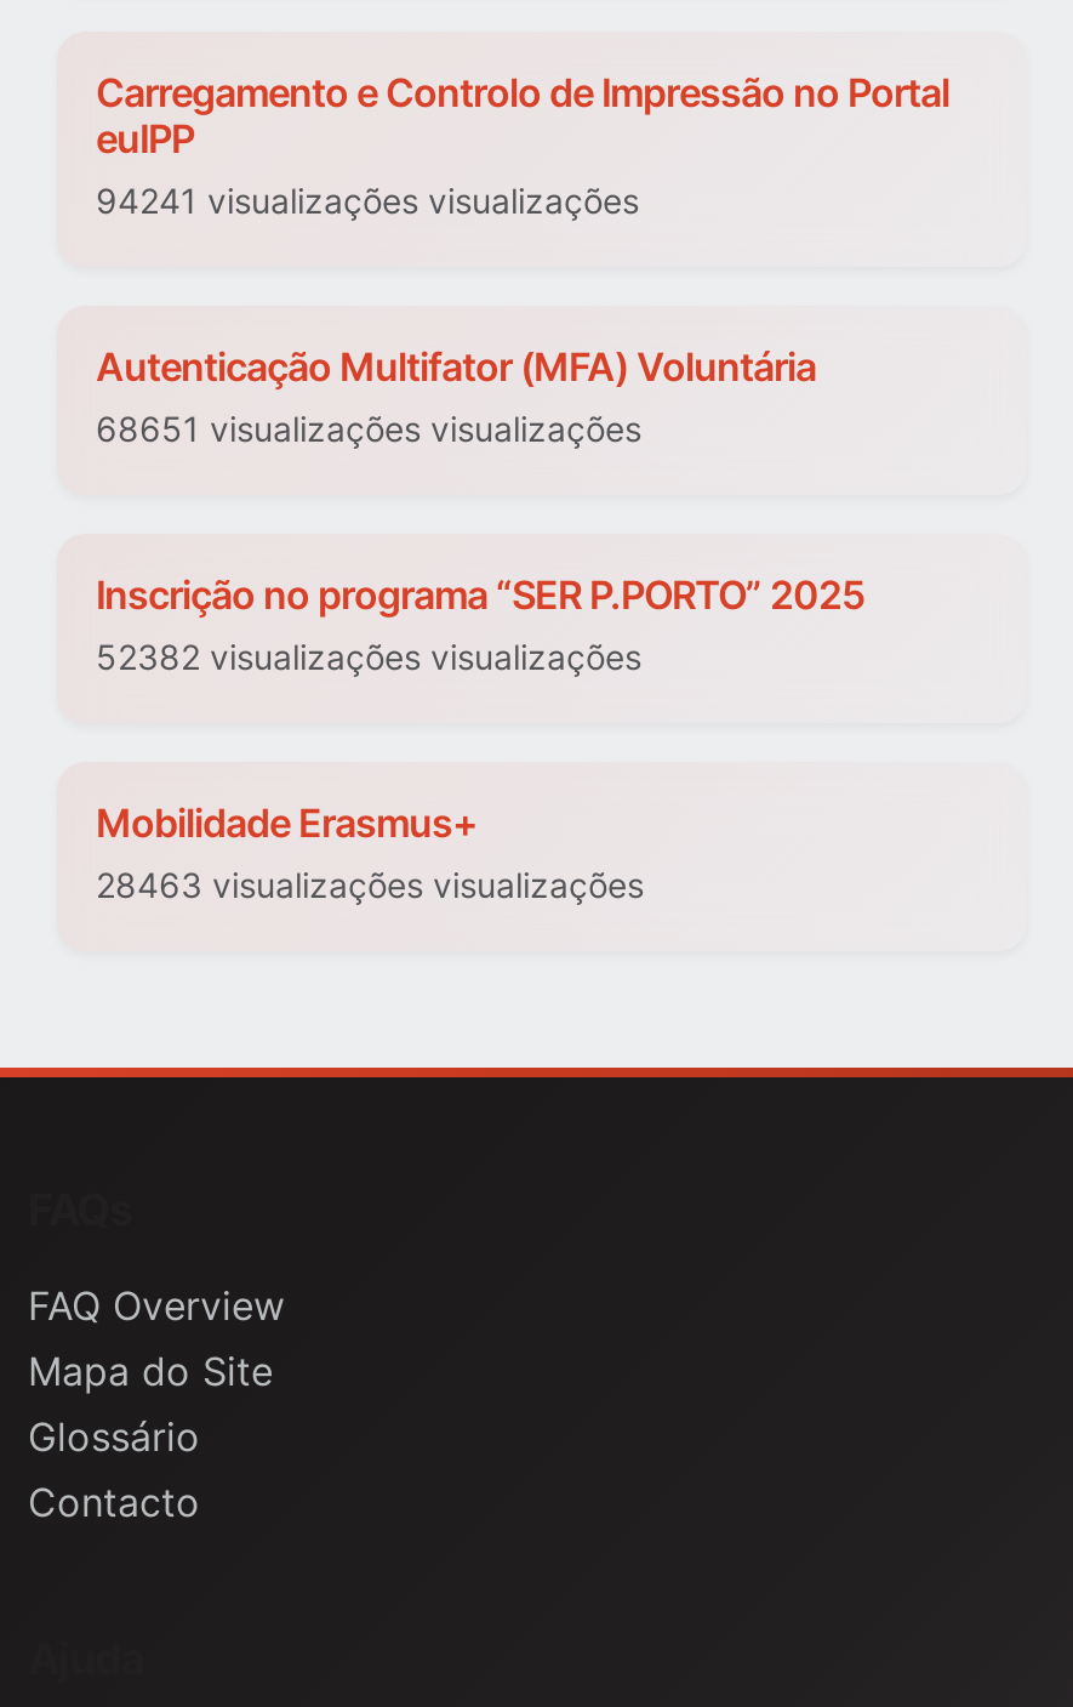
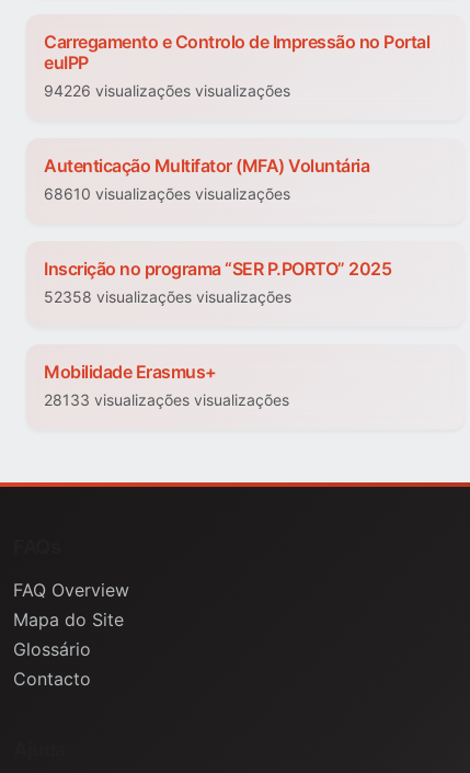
[96,181,639,222] 94241 visualizações visualizações -> [44,82,290,100] 94226 visualizações visualizações
[96,409,641,450] 68651 visualizações visualizações -> [44,185,290,203] 68610 visualizações visualizações
[96,637,641,678] 52382 visualizações visualizações -> [44,288,291,306] 52358 visualizações visualizações
[96,865,644,906] 28463 visualizações visualizações -> [44,391,289,410] 28133 visualizações visualizações

